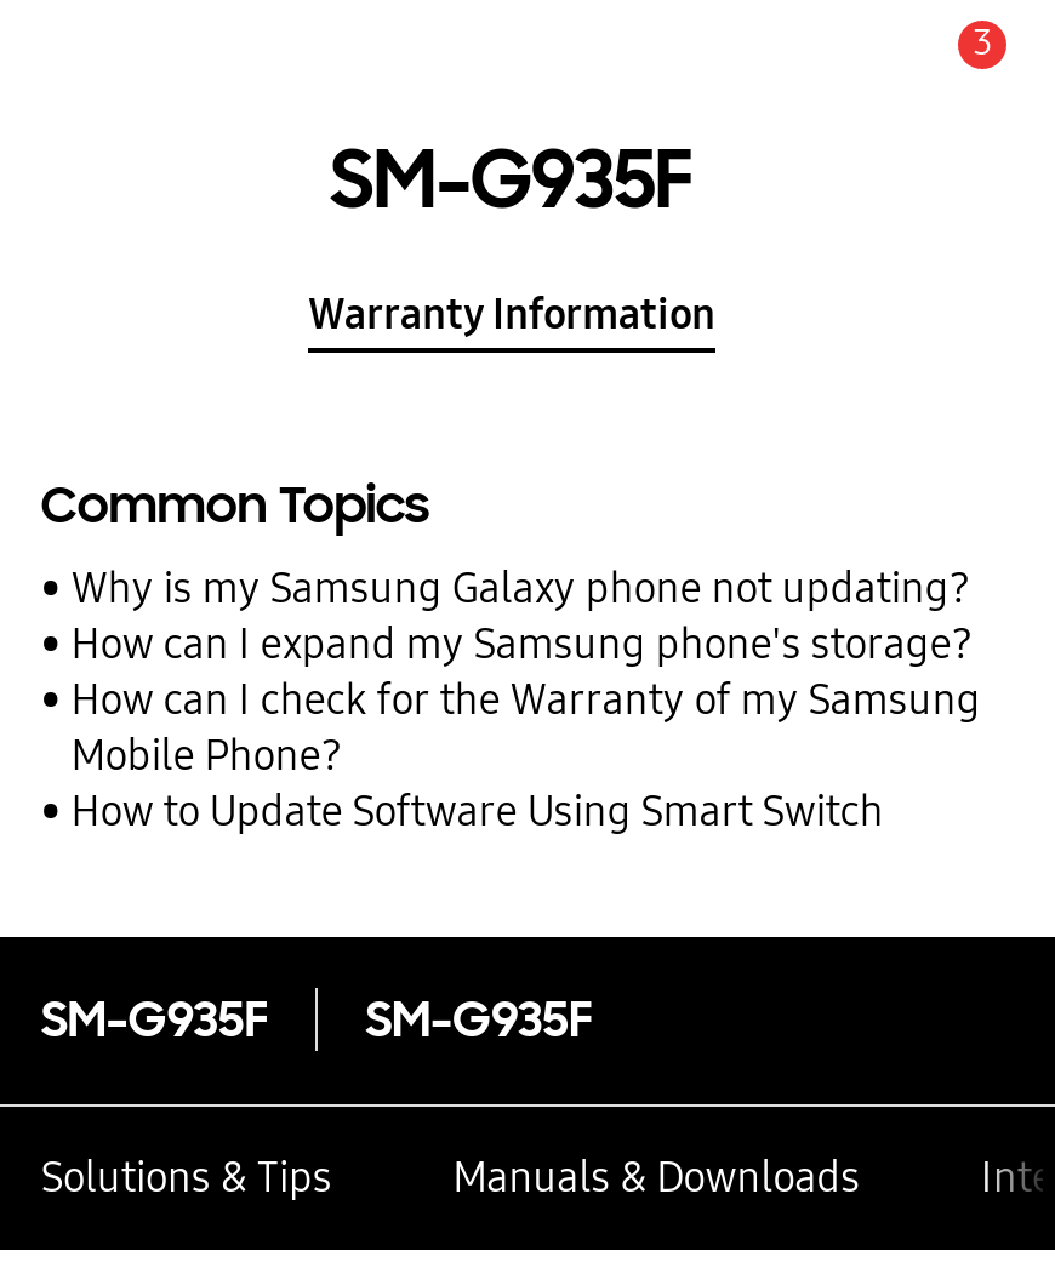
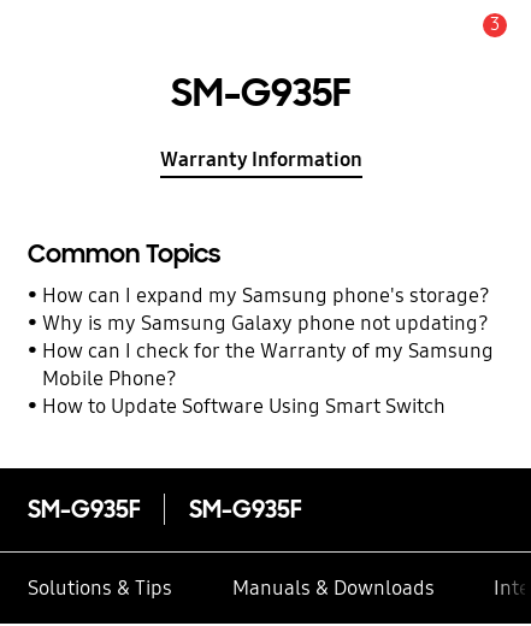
moved [71,563,971,614] -> [43,310,489,336]: Why is my Samsung Galaxy phone not updating?
moved [71,619,973,670] -> [43,283,490,308]: How can I expand my Samsung phone's storage?

